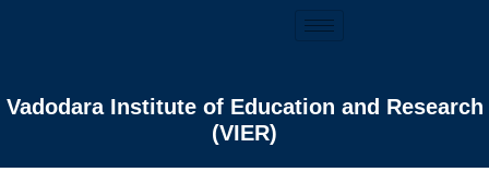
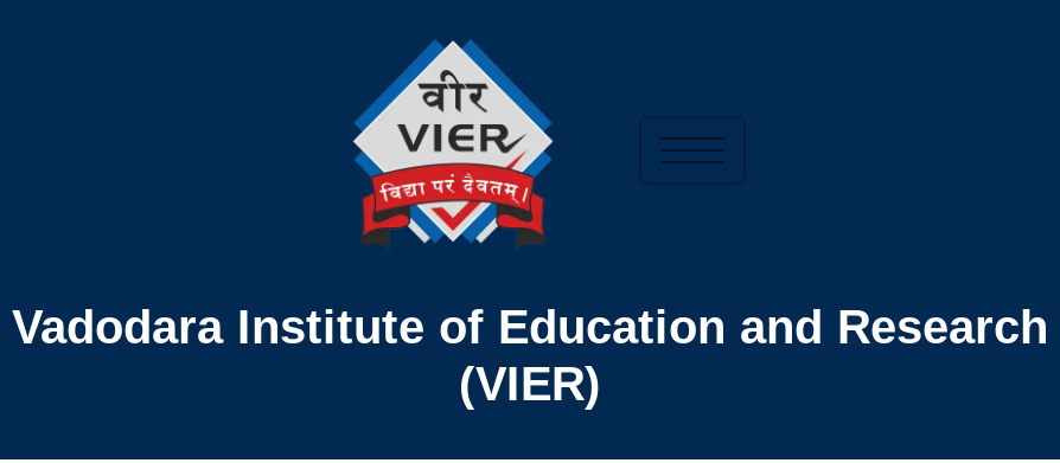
none -> [352,40,554,244] [image]

